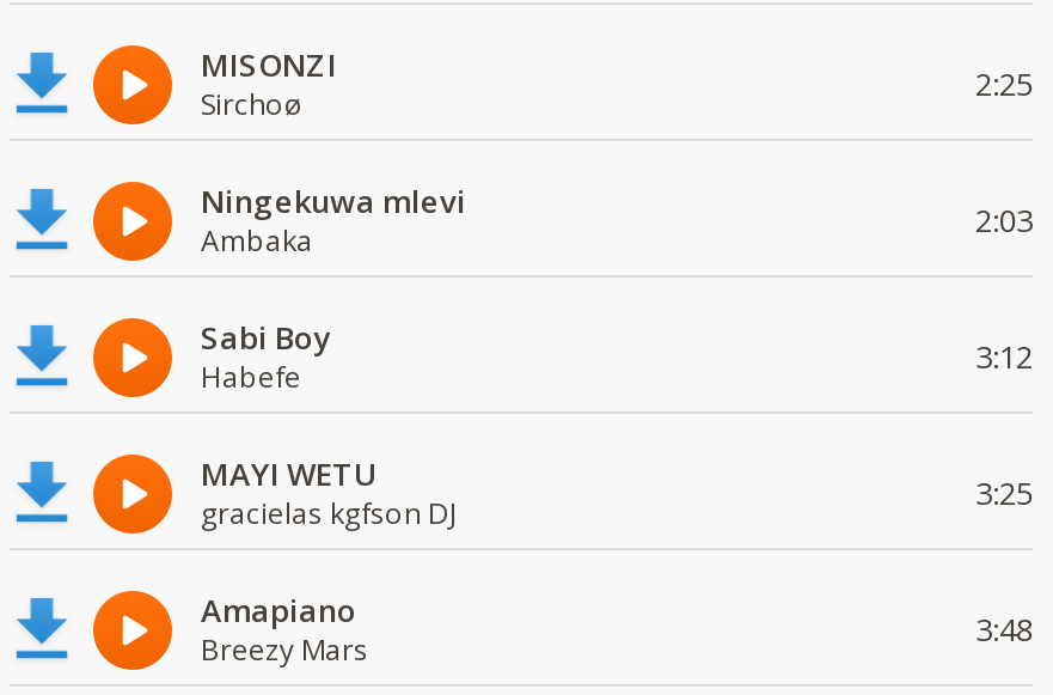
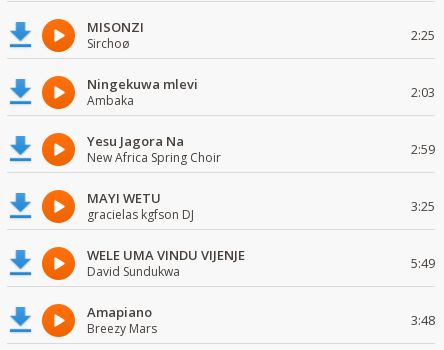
[201,316,1033,397] Sabi Boy | Habefe | 3:12 -> [87,132,435,166] Yesu Jagora Na | New Africa Spring Choir | 2:59
none -> [87,246,435,280] WELE UMA VINDU VIJENJE | David Sundukwa | 5:49

